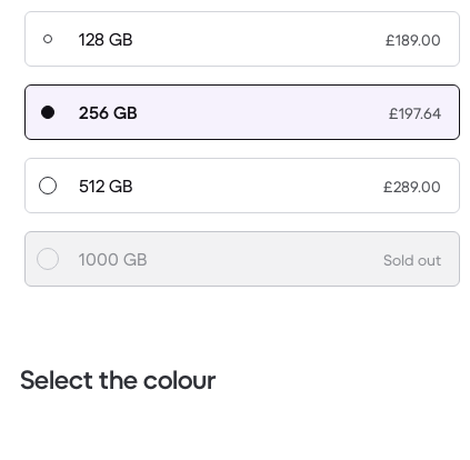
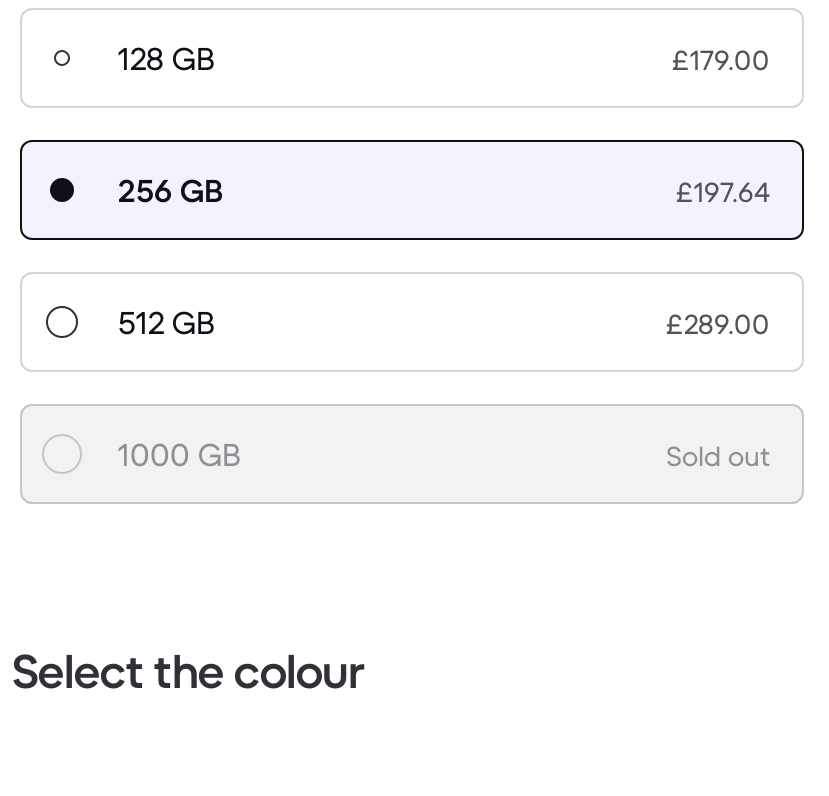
[386,30,441,50] £189.00 -> [672,43,770,79] £179.00

